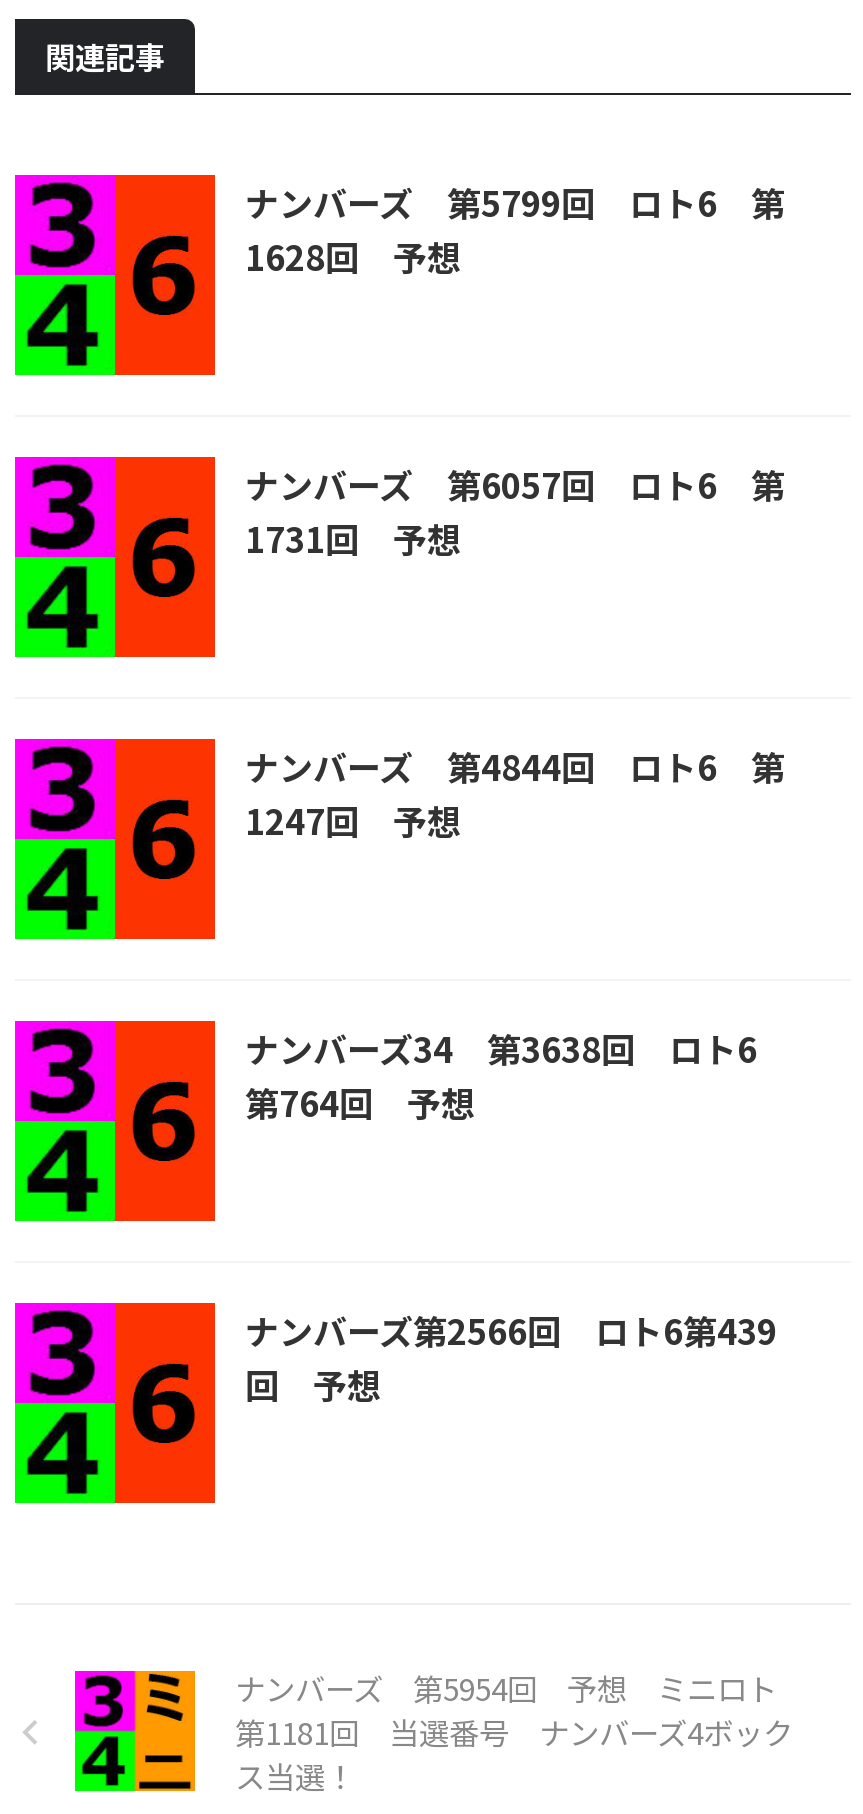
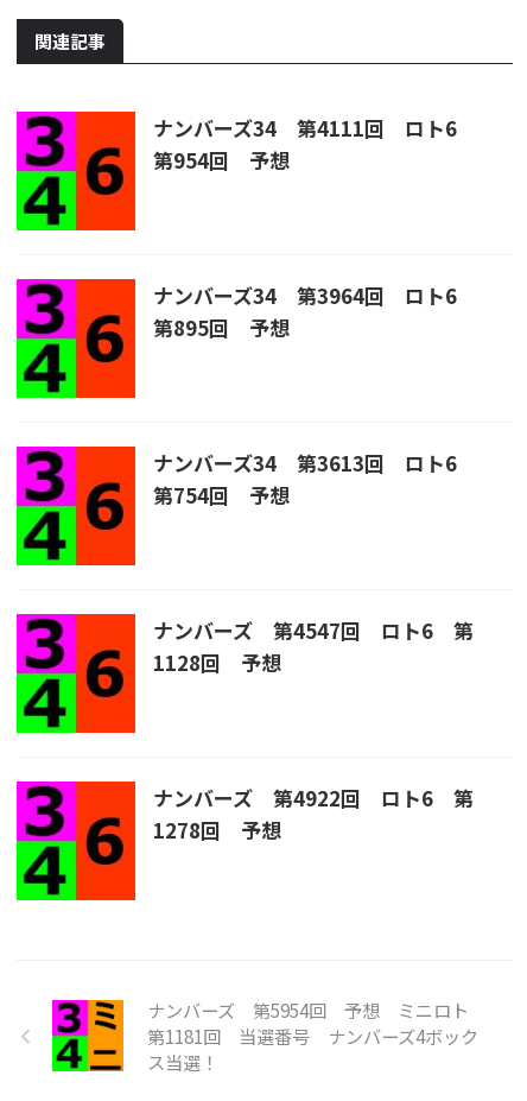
[245,177,785,281] ナンバーズ 第5799回 ロト6 第 | 1628回 予想 -> [153,113,477,175] ナンバーズ34 第4111回 ロト6 | 第954回 予想
[245,459,785,563] ナンバーズ 第6057回 ロト6 第 | 1731回 予想 -> [153,280,477,342] ナンバーズ34 第3964回 ロト6 | 第895回 予想
[245,741,785,845] ナンバーズ 第4844回 ロト6 第 | 1247回 予想 -> [153,448,477,510] ナンバーズ34 第3613回 ロト6 | 第754回 予想
[245,1023,791,1127] ナンバーズ34 第3638回 ロト6 | 第764回 予想 -> [153,615,474,677] ナンバーズ 第4547回 ロト6 第 | 1128回 予想
[245,1305,777,1409] ナンバーズ第2566回 ロト6第439 | 回 予想 -> [153,783,474,844] ナンバーズ 第4922回 ロト6 第 | 1278回 予想

